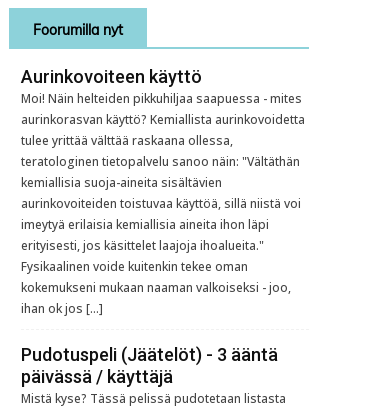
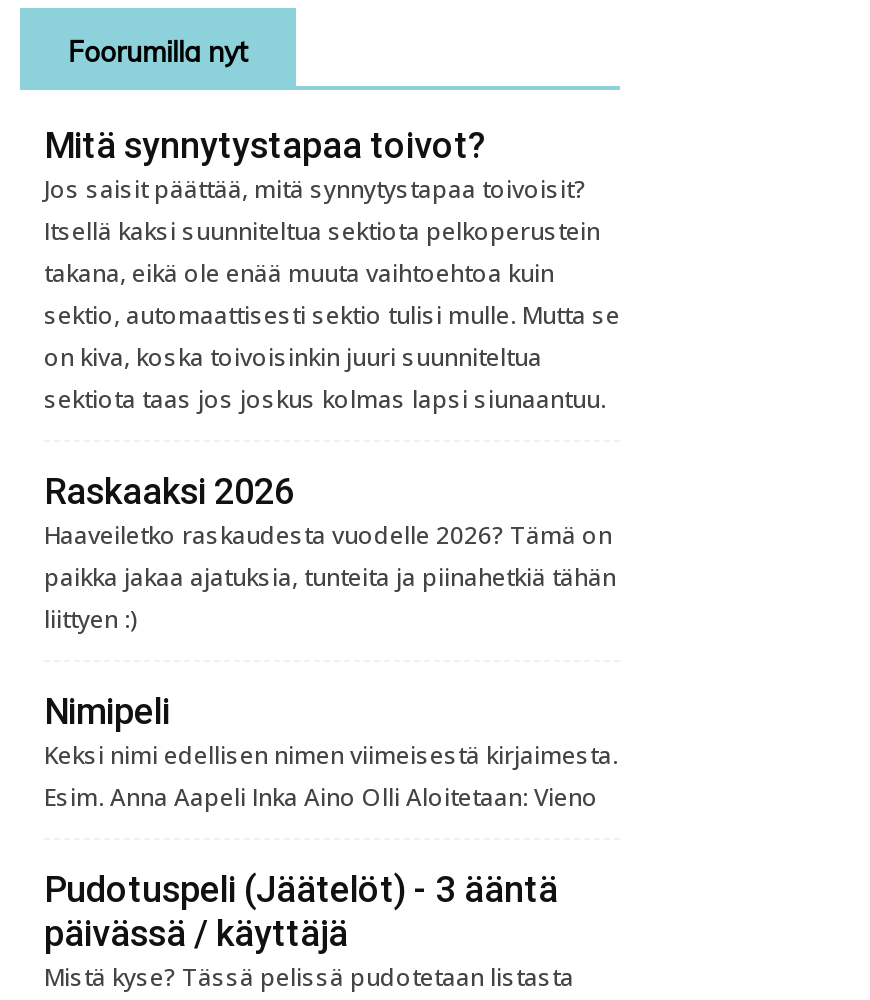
[21,66,305,317] Aurinkovoiteen käyttö | Moi! Näin helteiden pikkuhiljaa saapuessa - mites | aurinkorasvan käyttö? Kemiallista aurinkovoidetta | tulee yrittää välttää raskaana ollessa, | teratologinen tietopalvelu sanoo näin: "Vältäthän | kemiallisia suoja-aineita sisältävien | aurinkovoiteiden toistuvaa käyttöä, sillä niistä voi | imeytyä erilaisia kemiallisia aineita ihon läpi | erityisesti, jos käsittelet laajoja ihoalueita." | Fysikaalinen voide kuitenkin tekee oman | kokemukseni mukaan naaman valkoiseksi - joo, | ihan ok jos […] -> [44,124,620,814] Mitä synnytystapaa toivot? | Jos saisit päättää, mitä synnytystapaa toivoisit? | Itsellä kaksi suunniteltua sektiota pelkoperustein | takana, eikä ole enää muuta vaihtoehtoa kuin | sektio, automaattisesti sektio tulisi mulle. Mutta se | on kiva, koska toivoisinkin juuri suunniteltua | sektiota taas jos joskus kolmas lapsi siunaantuu. | Raskaaksi 2026 | Haaveiletko raskaudesta vuodelle 2026? Tämä on | paikka jakaa ajatuksia, tunteita ja piinahetkiä tähän | liittyen :) | Nimipeli | Keksi nimi edellisen nimen viimeisestä kirjaimesta. | Esim. Anna Aapeli Inka Aino Olli Aloitetaan: Vieno

